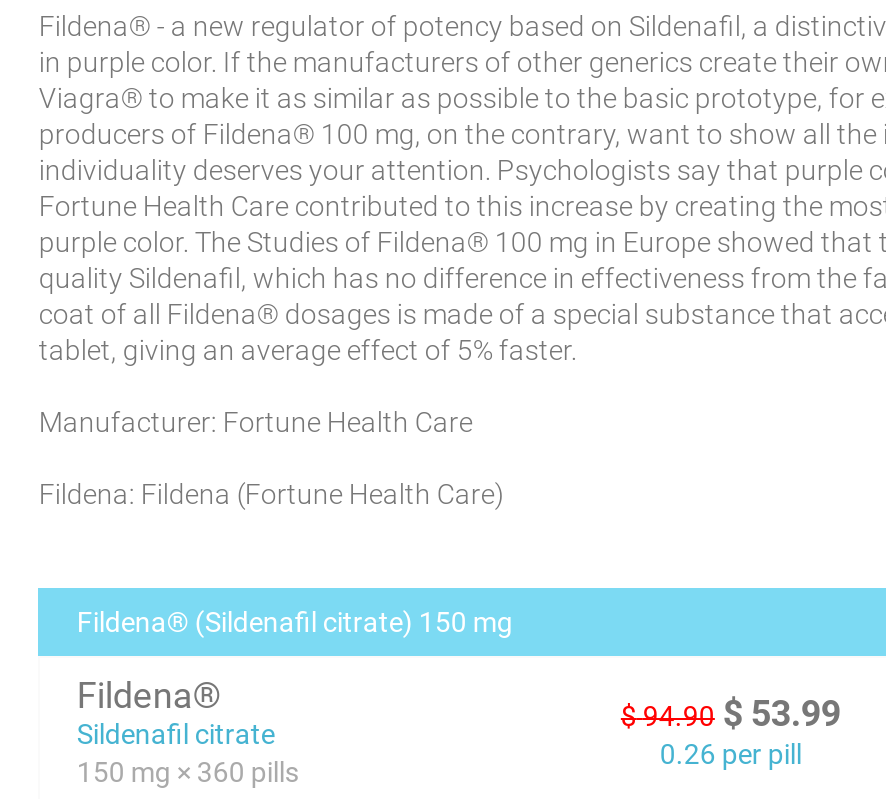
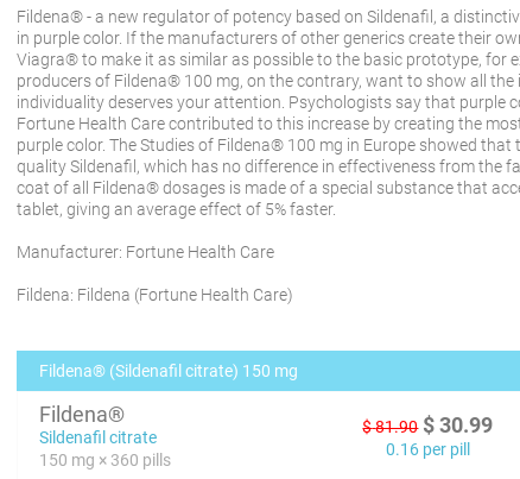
[621,692,841,734] $ 94.90 $ 53.99 -> [363,412,493,437] $ 81.90 $ 30.99
[660,738,802,770] 0.26 per pill -> [386,440,470,459] 0.16 per pill

